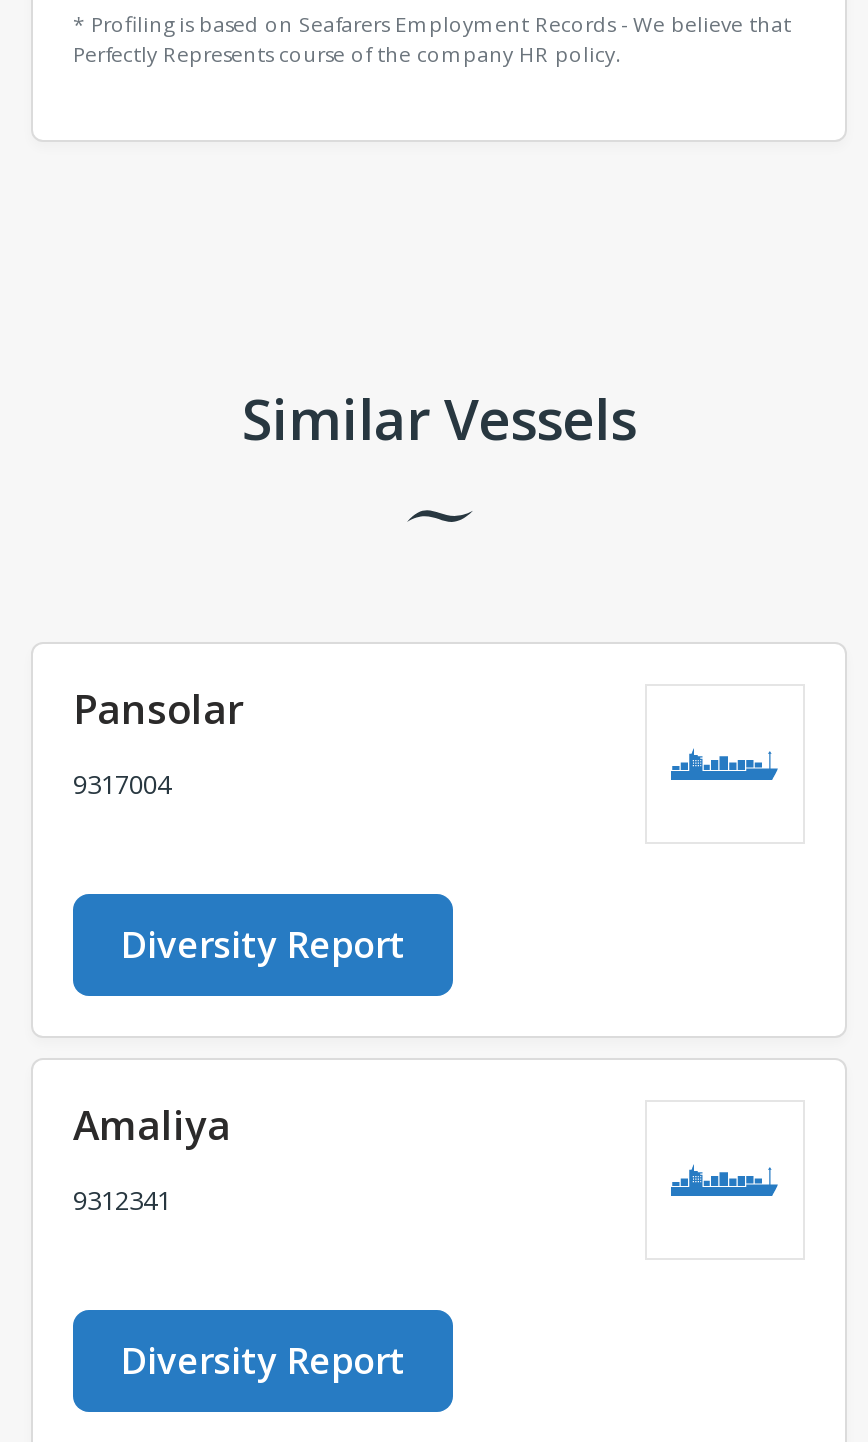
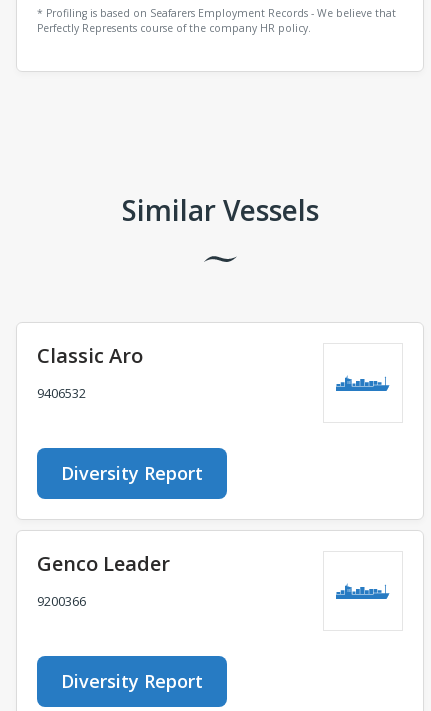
[73,682,245,736] Pansolar -> [37,342,143,369] Classic Aro
[73,766,171,802] 9317004 -> [37,384,86,402] 9406532
[73,1098,231,1152] Amaliya -> [37,550,170,577] Genco Leader
[73,1182,171,1218] 9312341 -> [37,592,86,610] 9200366

